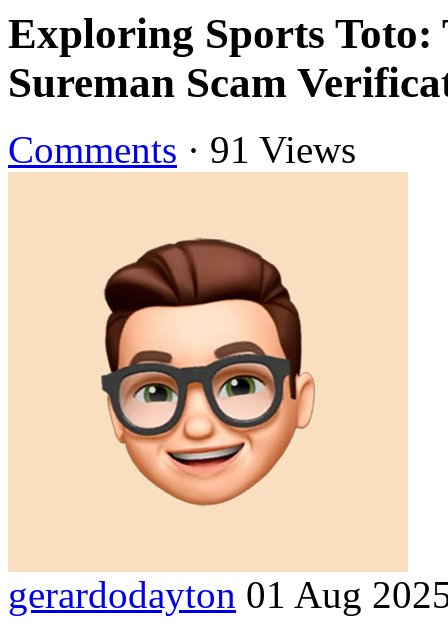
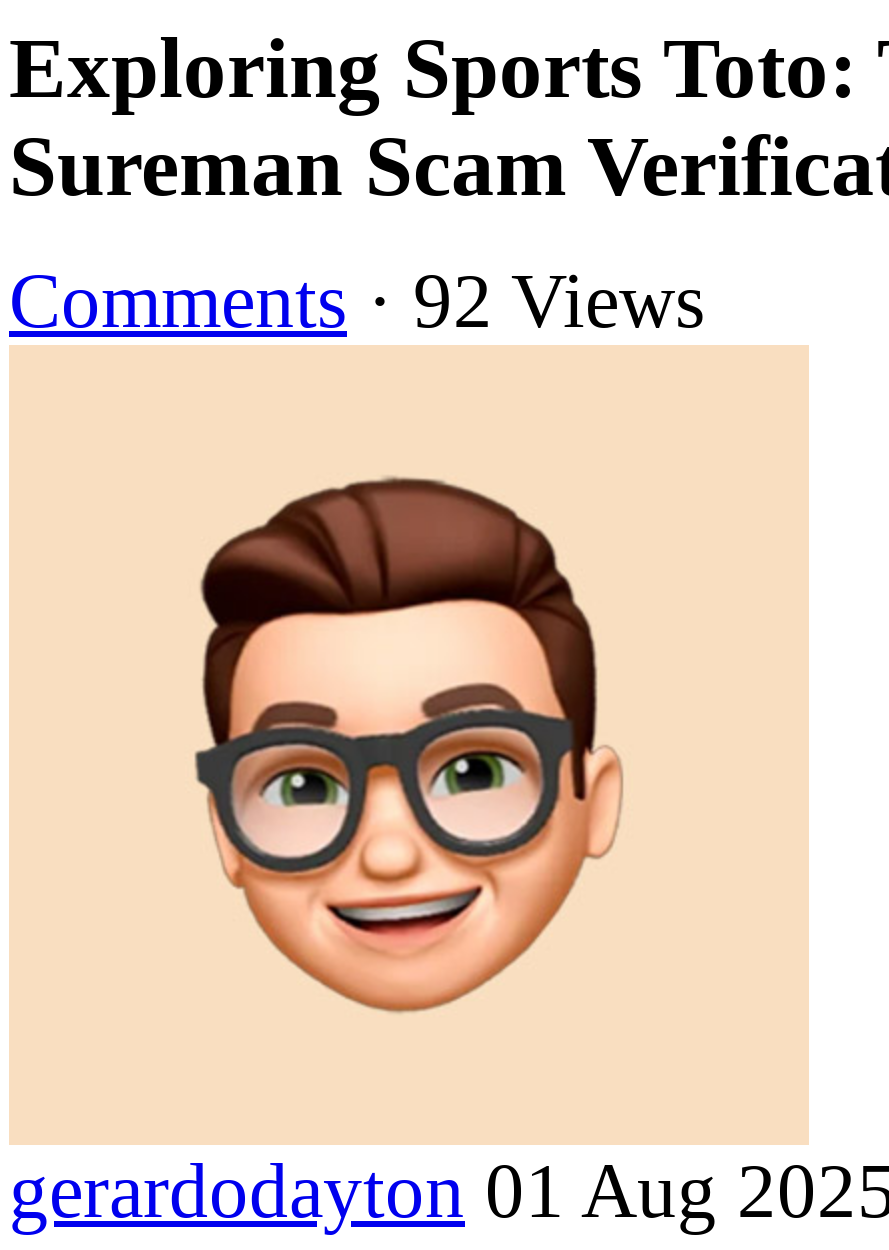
[8,128,356,171] Comments · 91 Views -> [9,257,705,343] Comments · 92 Views

